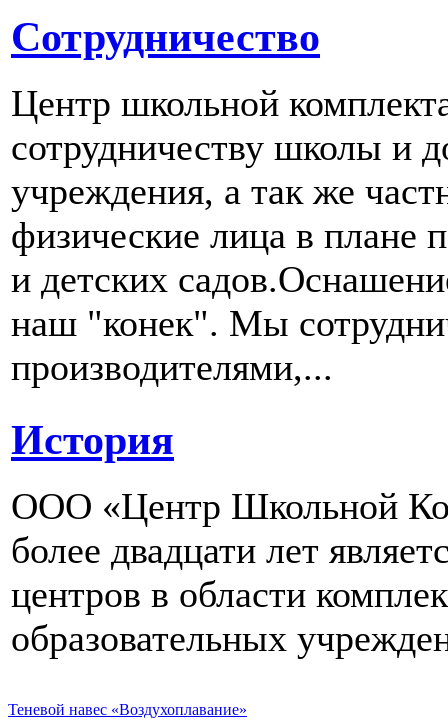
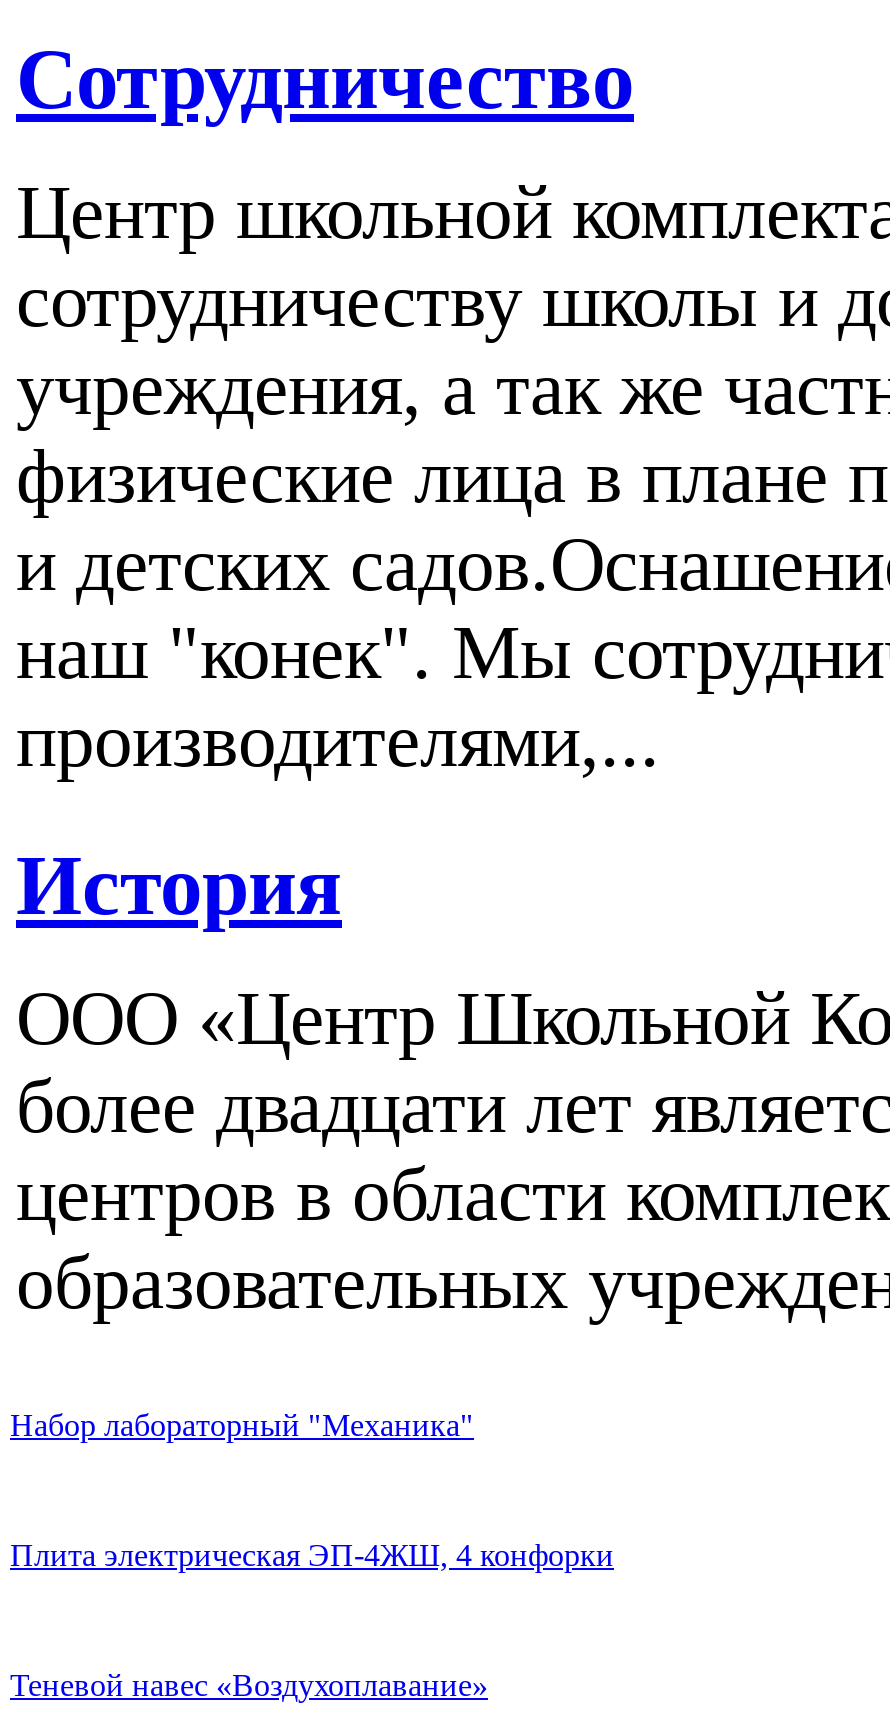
none -> [10,1407,474,1441] Набор лабораторный "Механика"
none -> [10,1537,614,1571] Плита электрическая ЭП-4ЖШ, 4 конфорки

